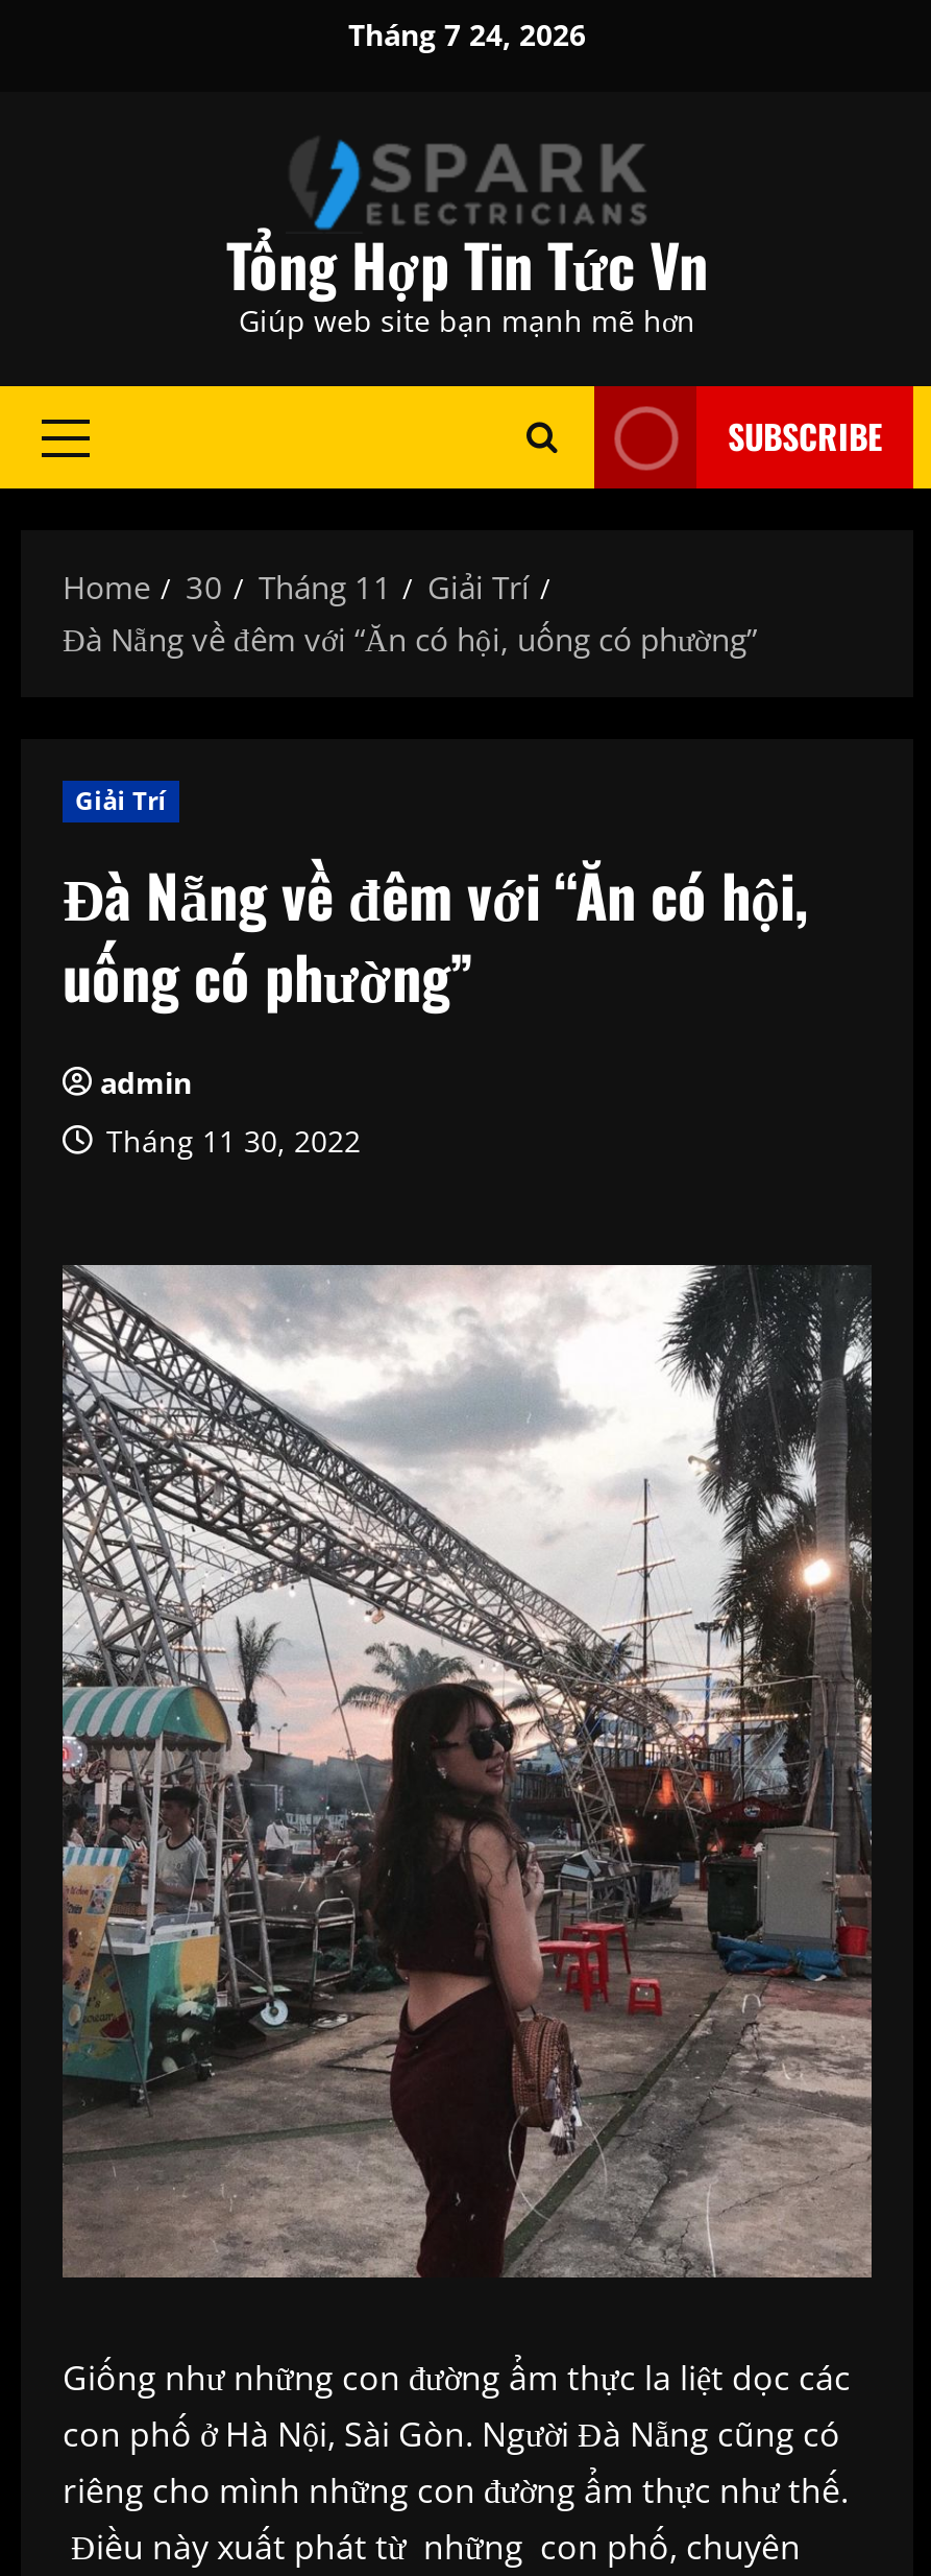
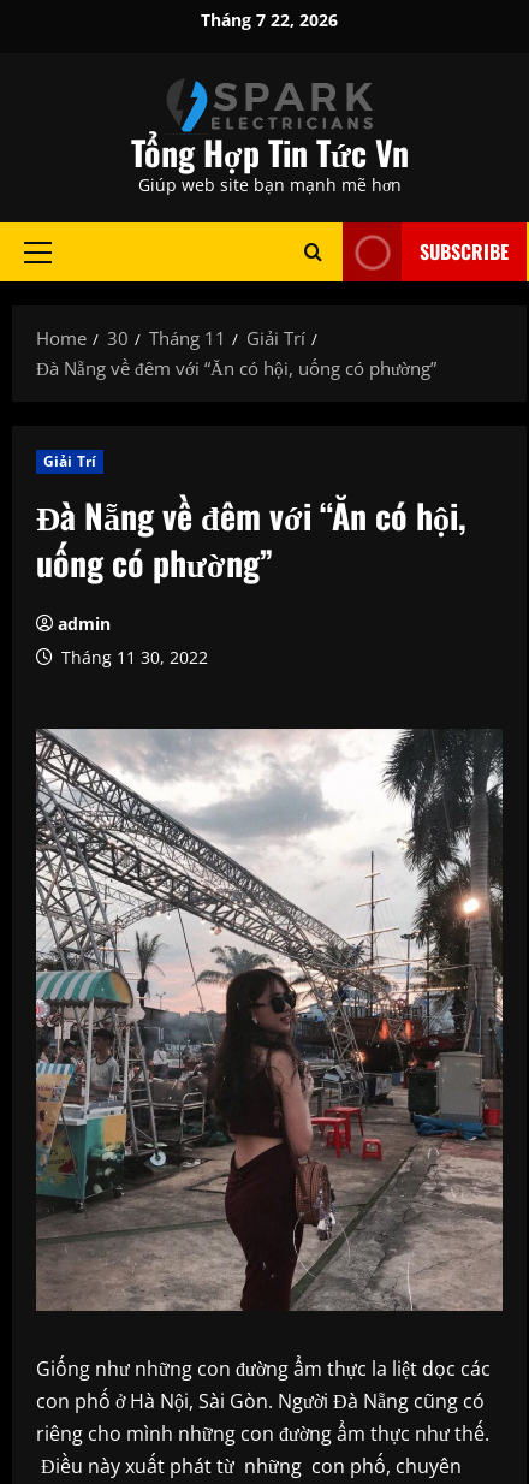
[348,15,586,54] Tháng 7 24, 2026 -> [201,8,338,31] Tháng 7 22, 2026

